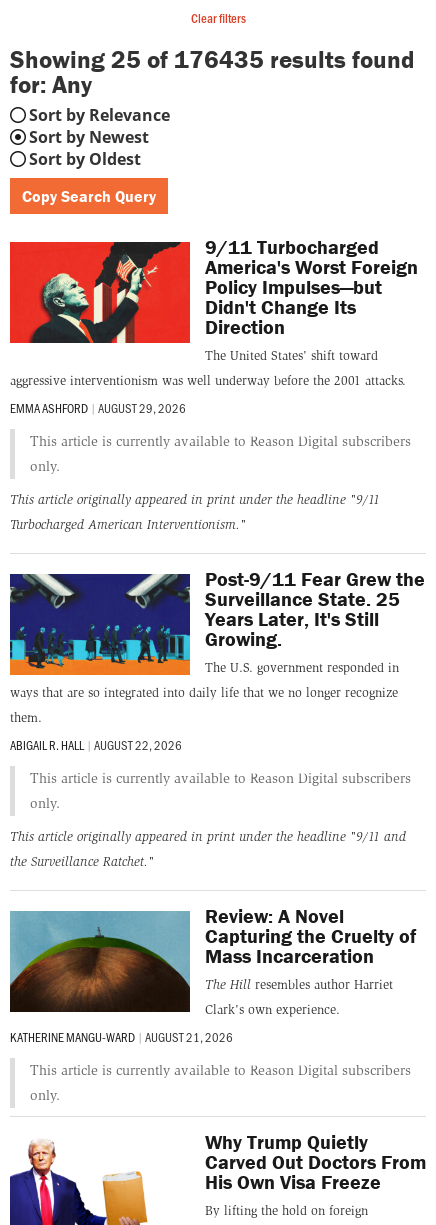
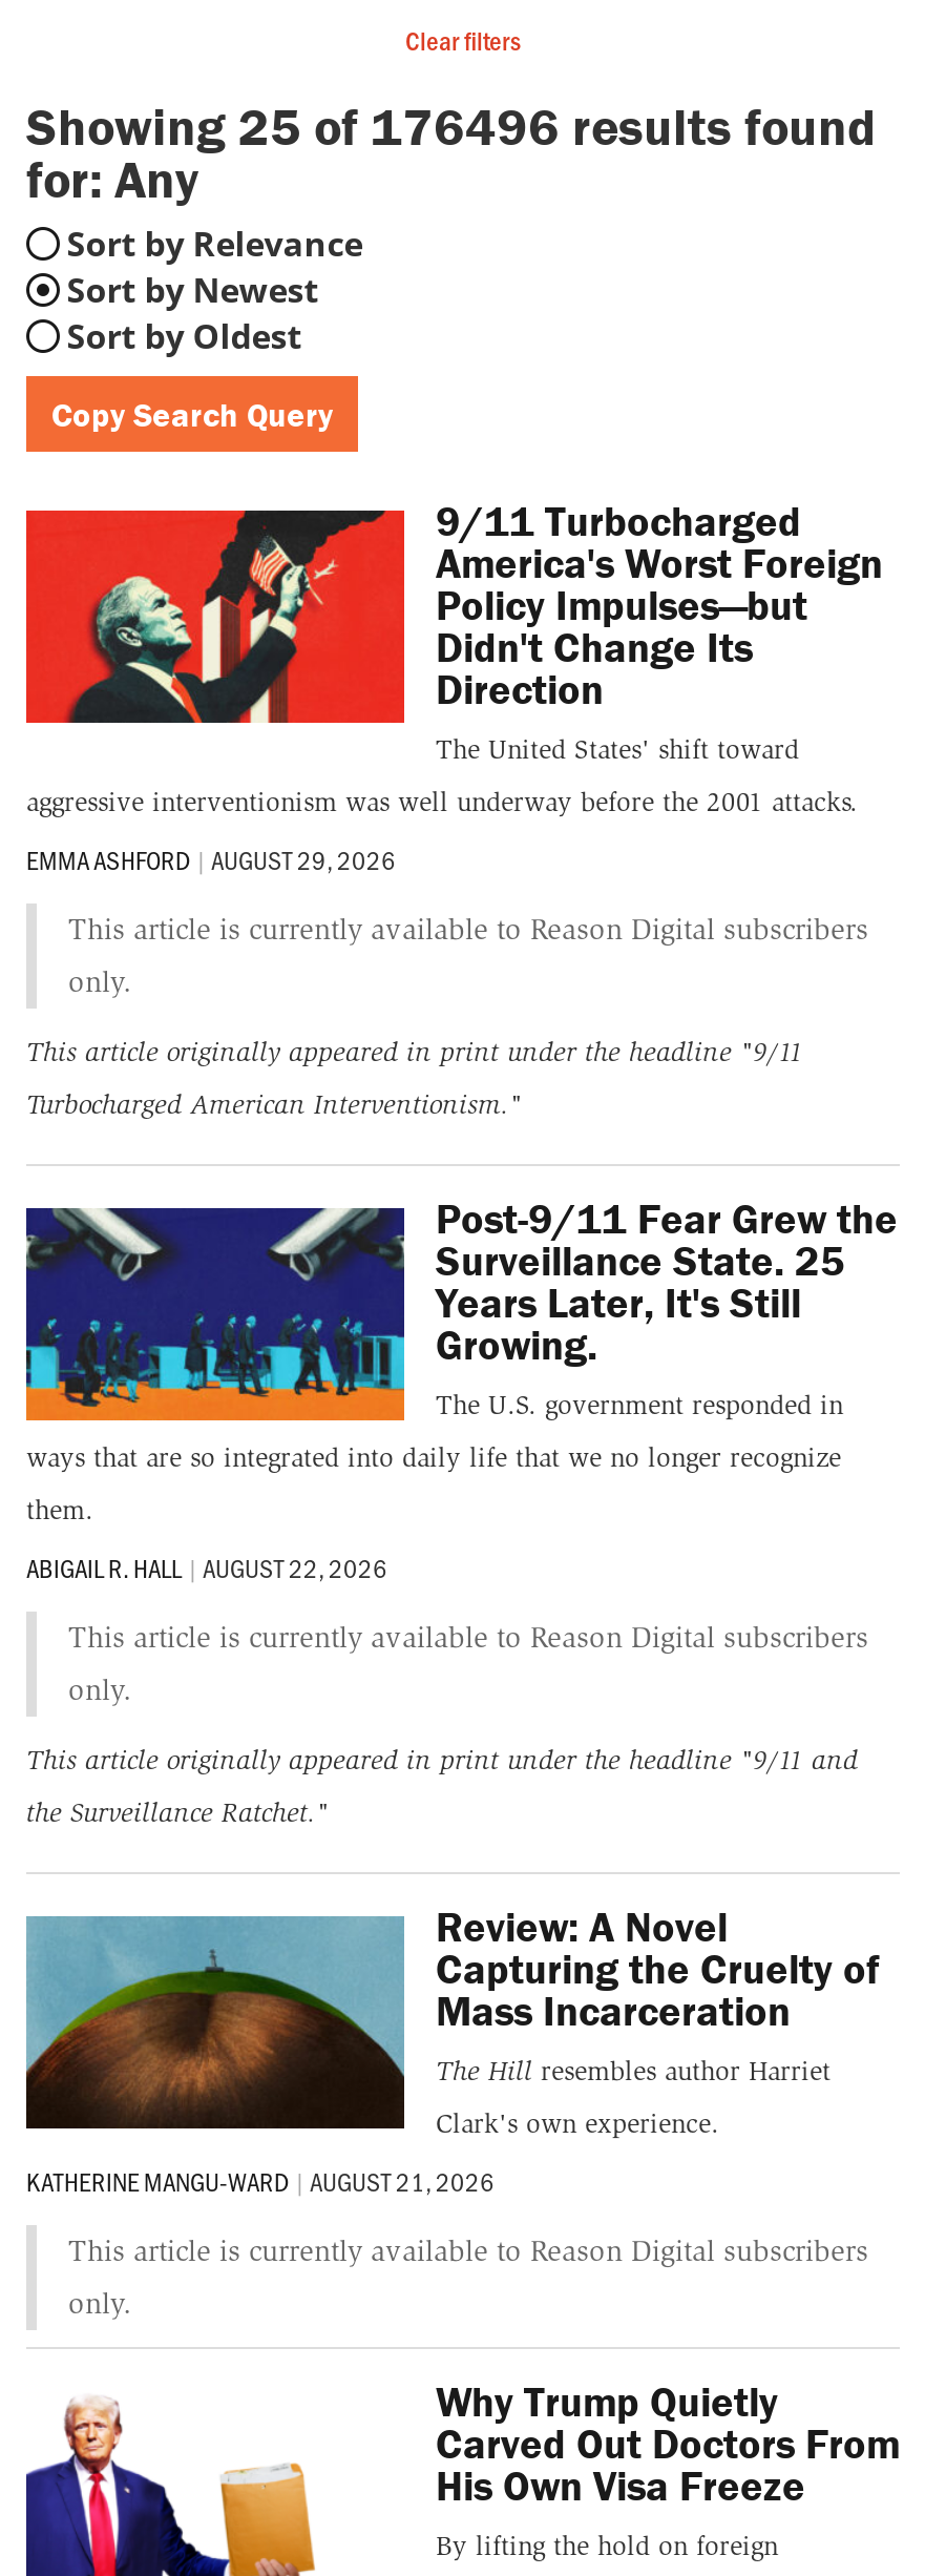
[10,43,414,74] Showing 25 of 176435 results found -> [26,94,875,159] Showing 25 of 176496 results found

